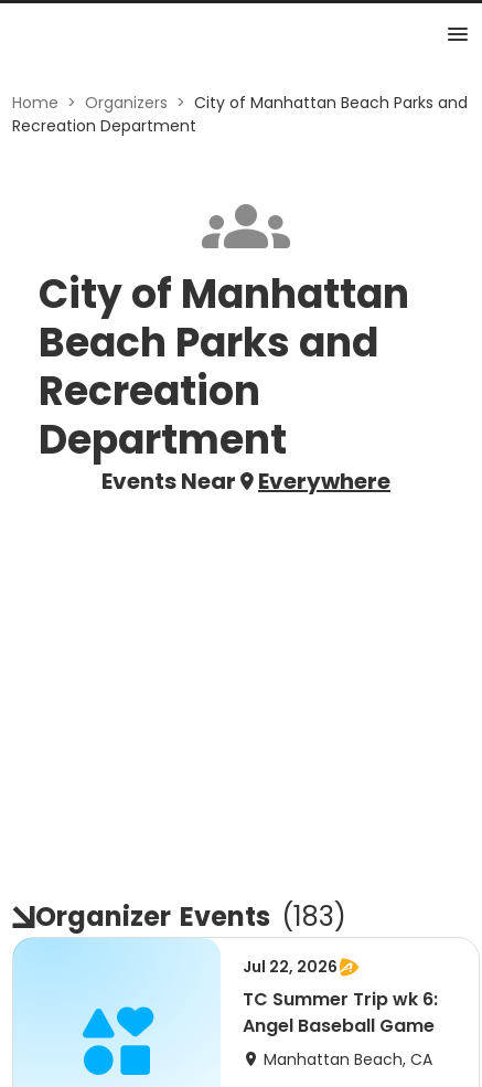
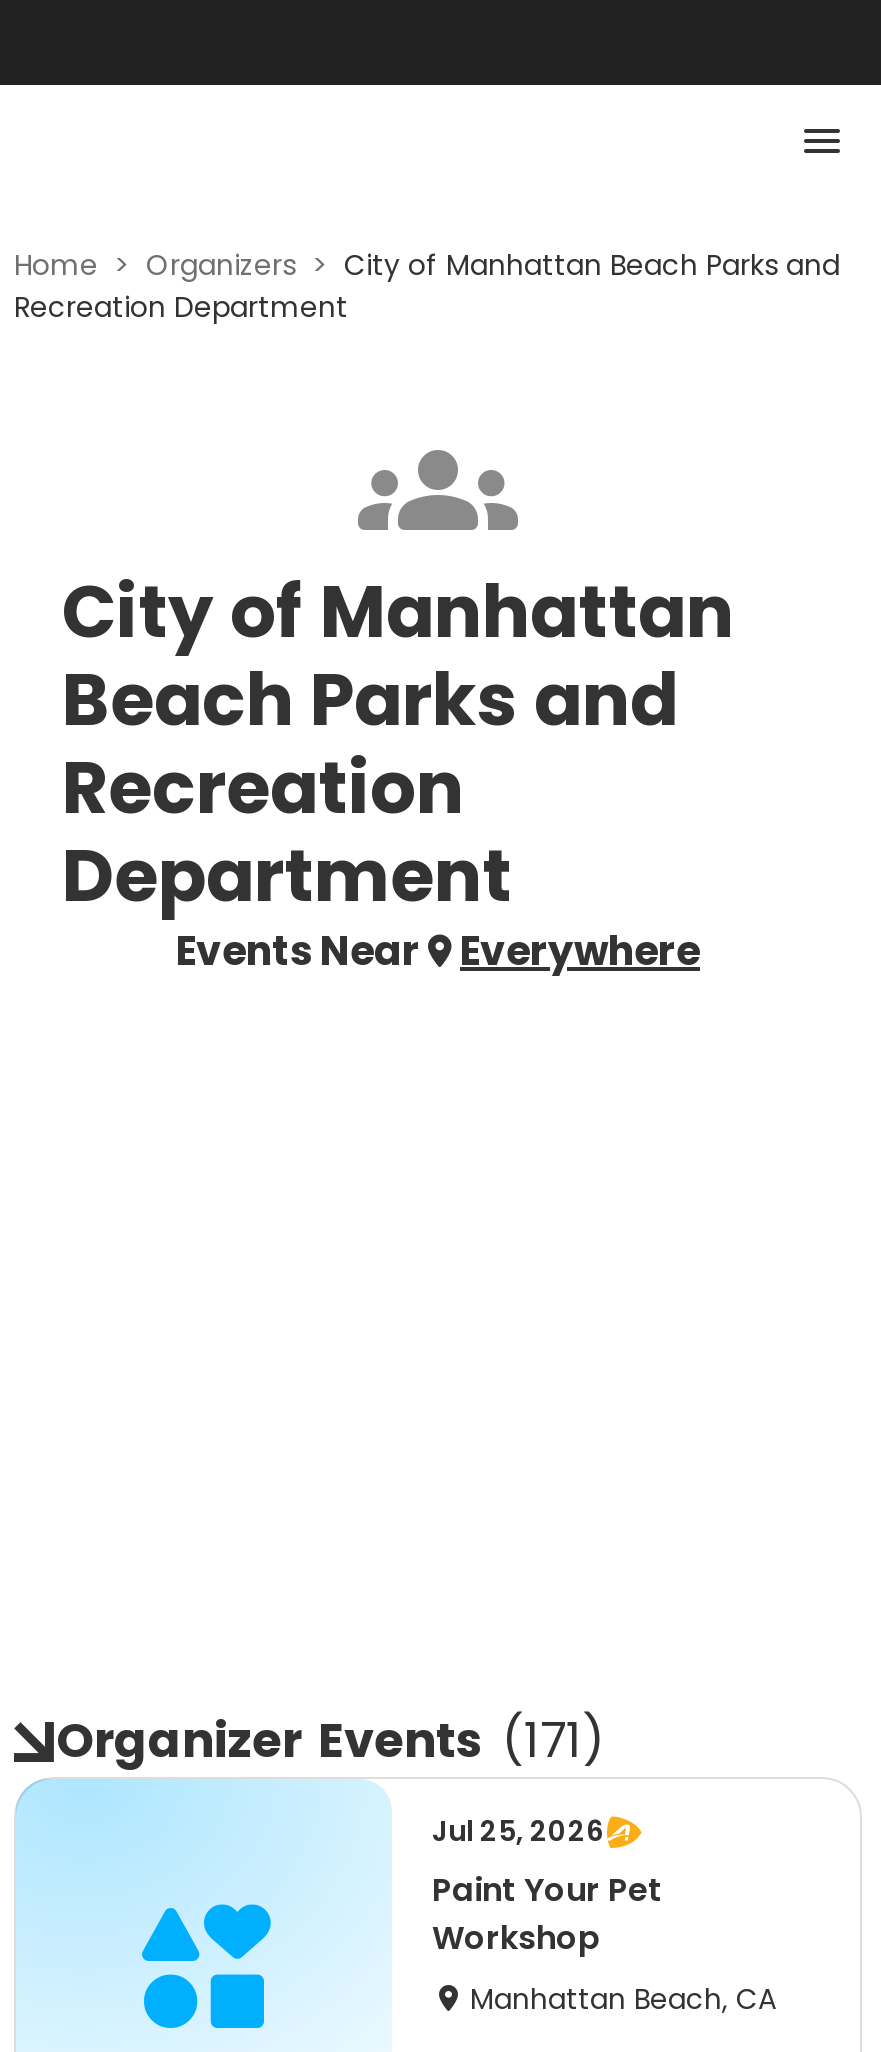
[35,898,346,935] Organizer Events (183) -> [56,1707,604,1773] Organizer Events (171)
[243,956,438,1038] Jul 22, 2026 | TC Summer Trip wk 6: | Angel Baseball Game -> [432,1811,662,1961] Jul 25, 2026 | Paint Your Pet | Workshop

